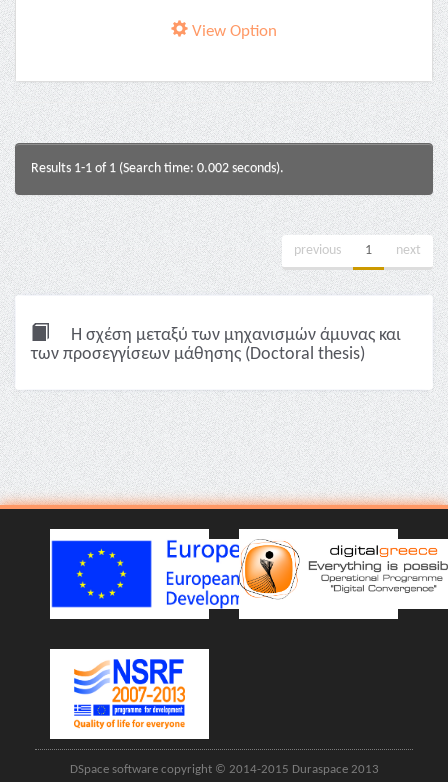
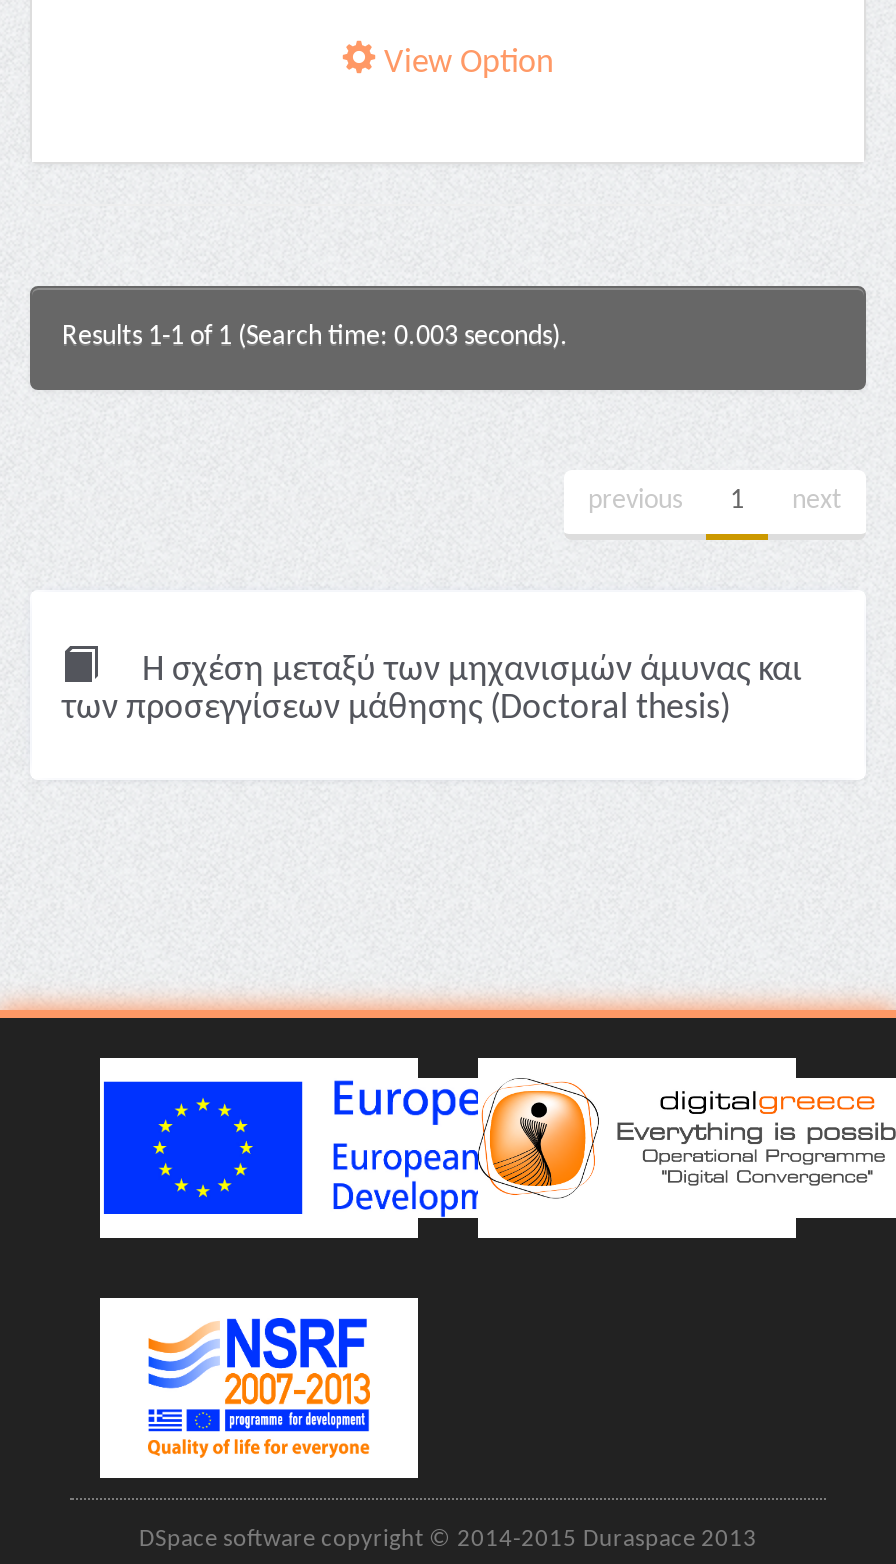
[31,161,284,176] Results 1-1 of 1 (Search time: 0.002 seconds). -> [62,322,568,352] Results 1-1 of 1 (Search time: 0.003 seconds).

